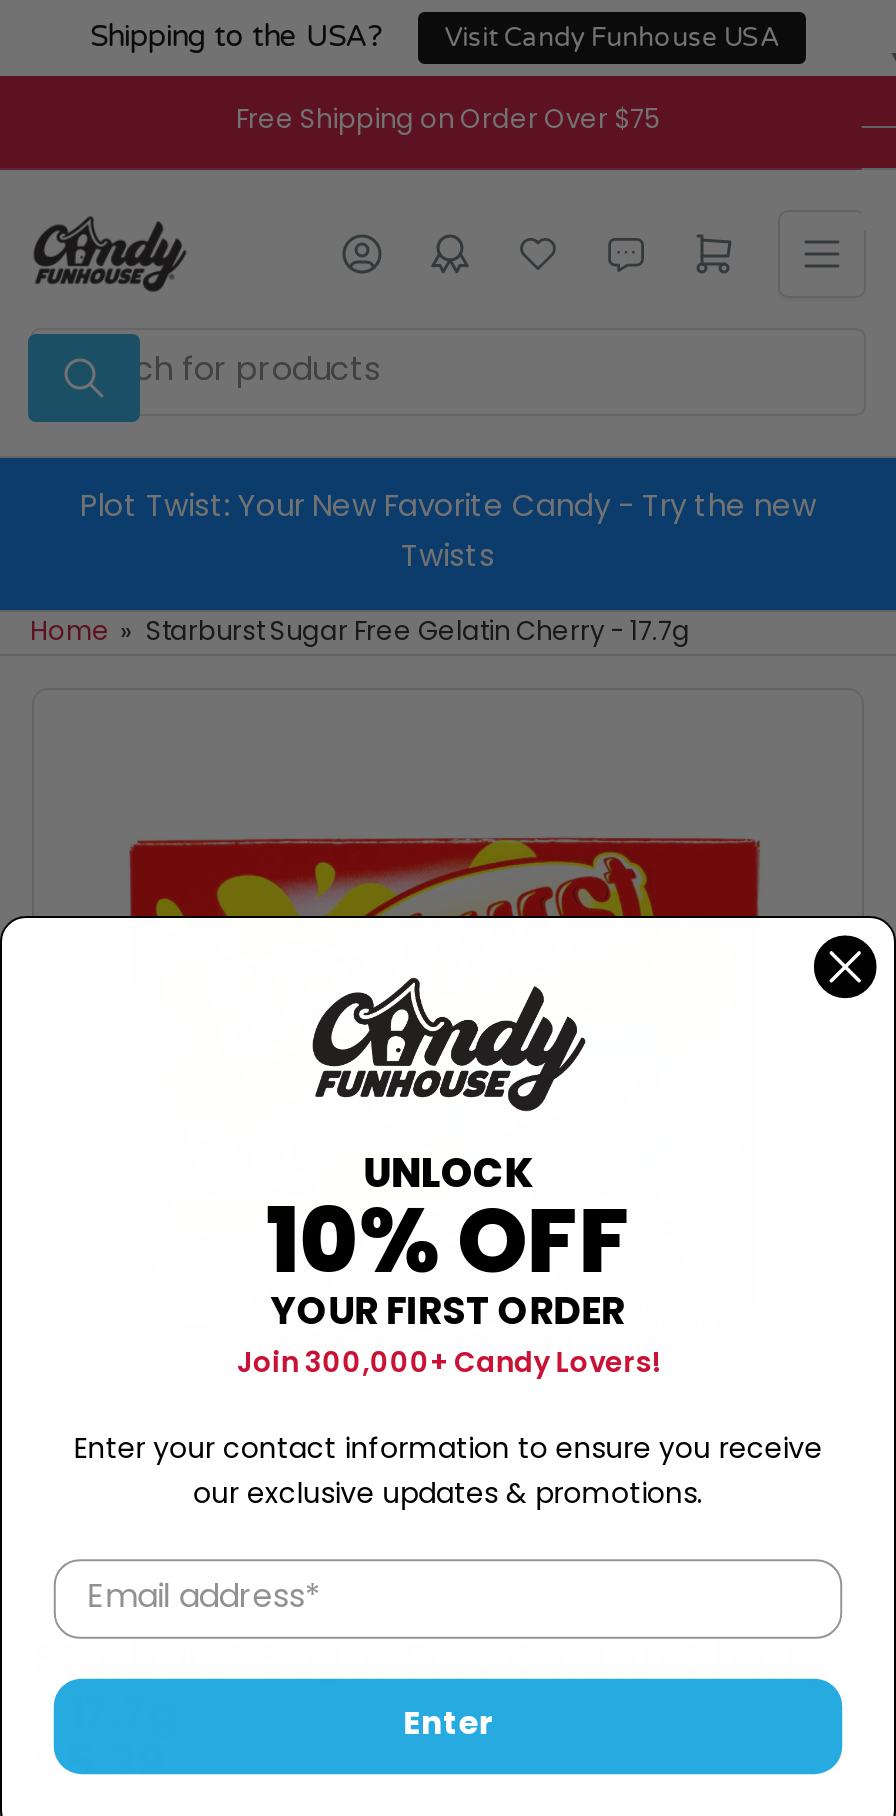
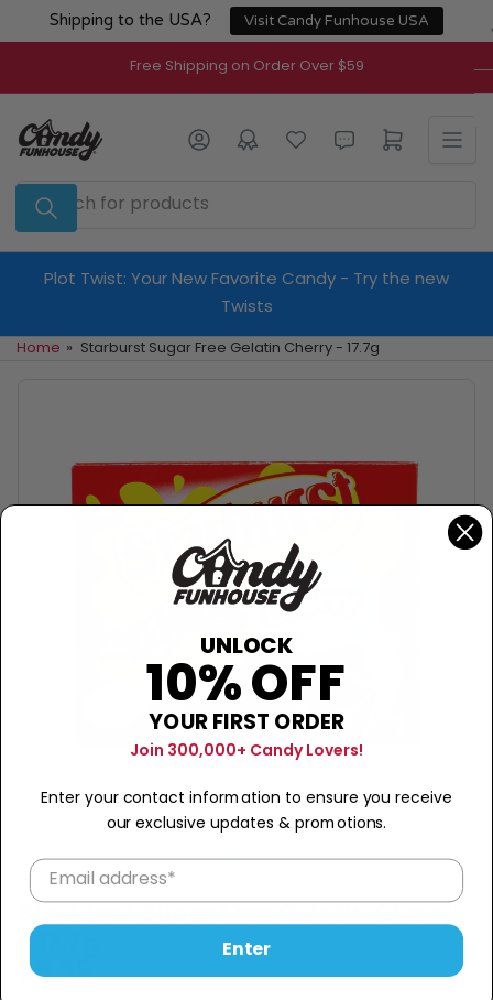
[236,100,660,142] Free Shipping on Order Over $75 -> [129,55,364,78] Free Shipping on Order Over $59

